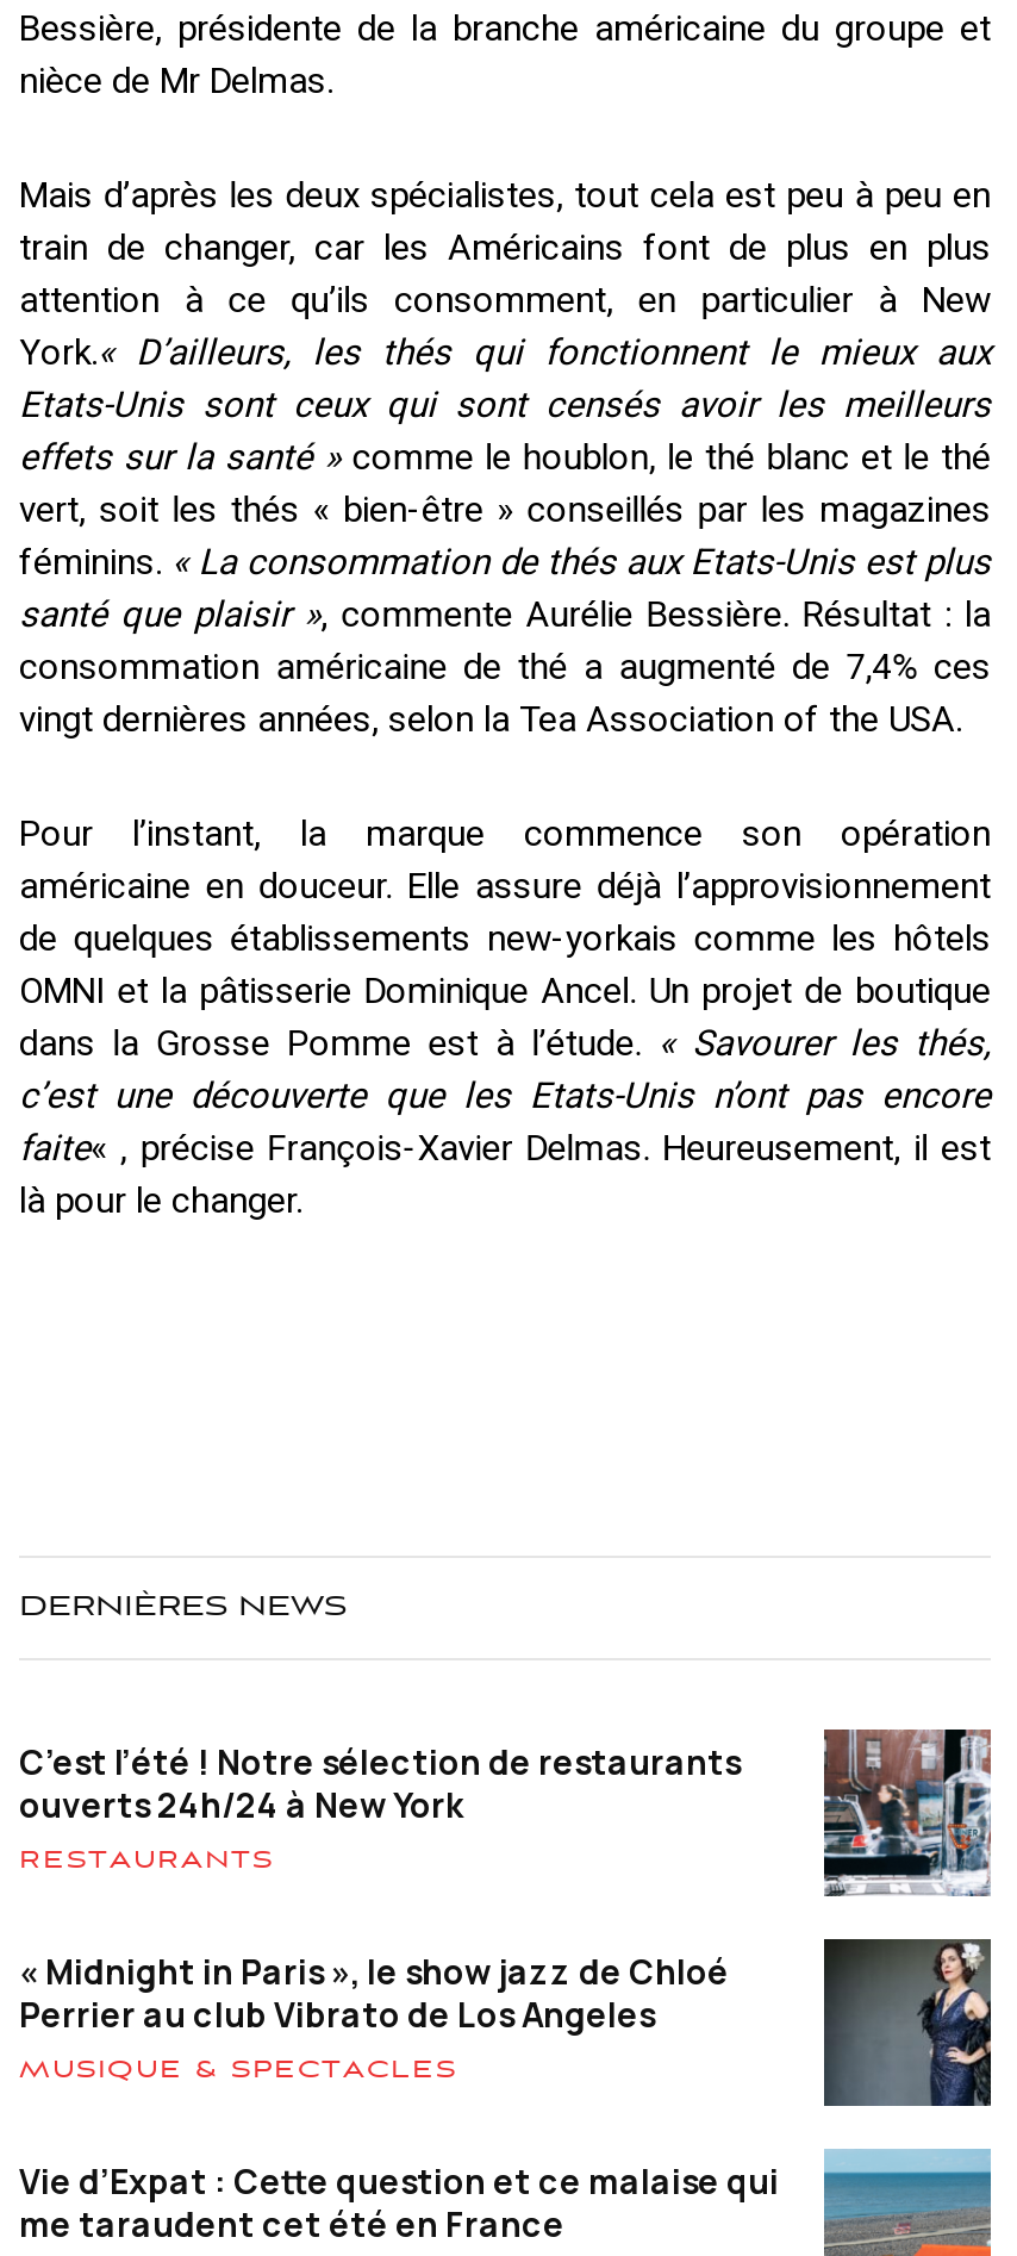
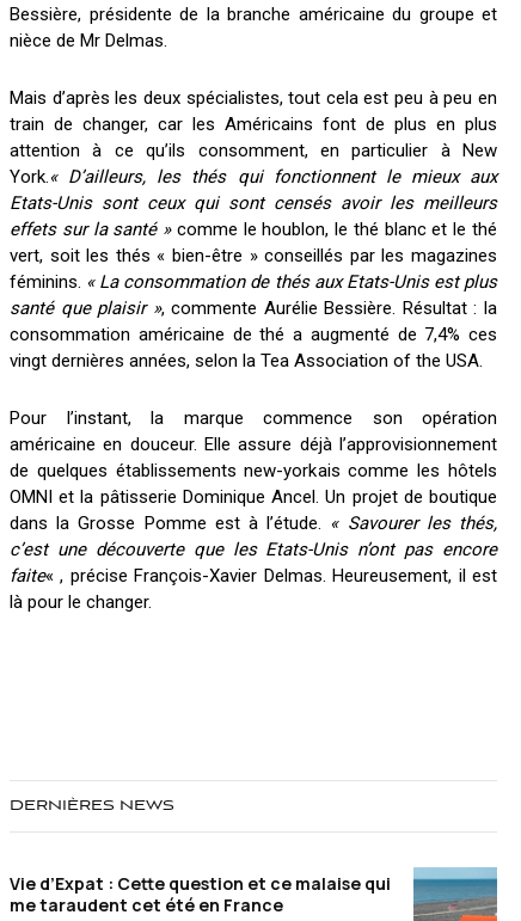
[19,1727,993,2083] [image] | C’est l’été ! Notre sélection de restaurants | ouverts 24h/24 à New York | RESTAURANTS | « Midnight in Paris », le show jazz de Chloé | Perrier au club Vibrato de Los Angeles | MUSIQUE & SPECTACLES -> none
[822,1937,993,2108] [image] -> none

